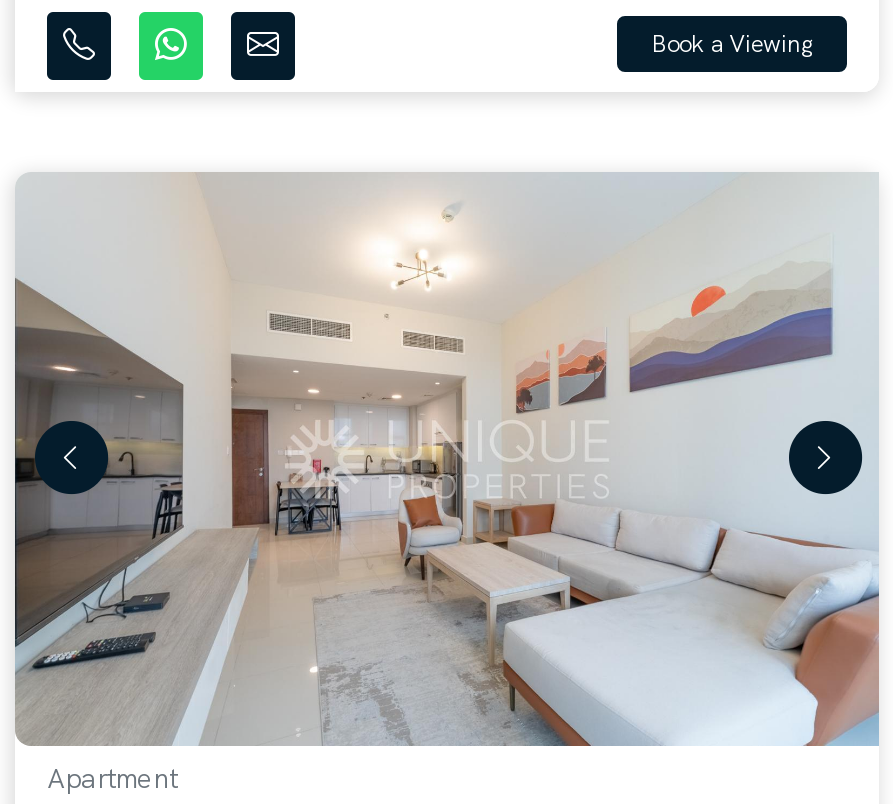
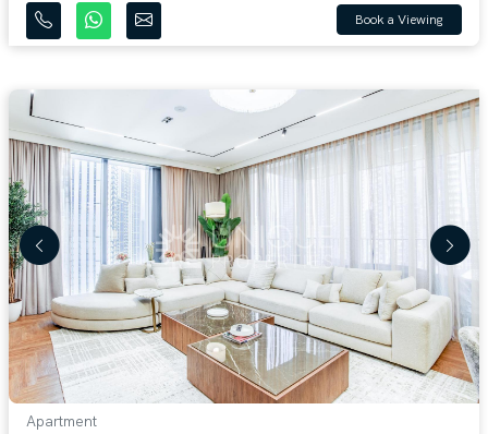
[13,172,879,748] [image] -> [8,89,479,405] [image]

